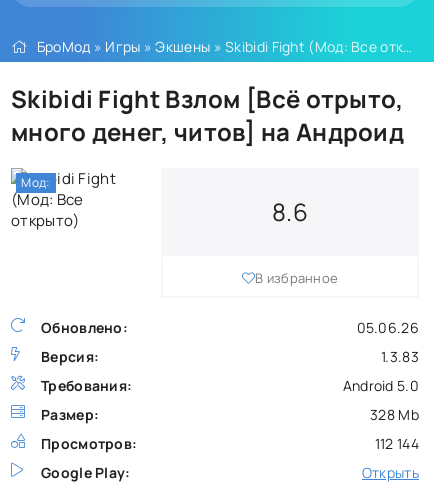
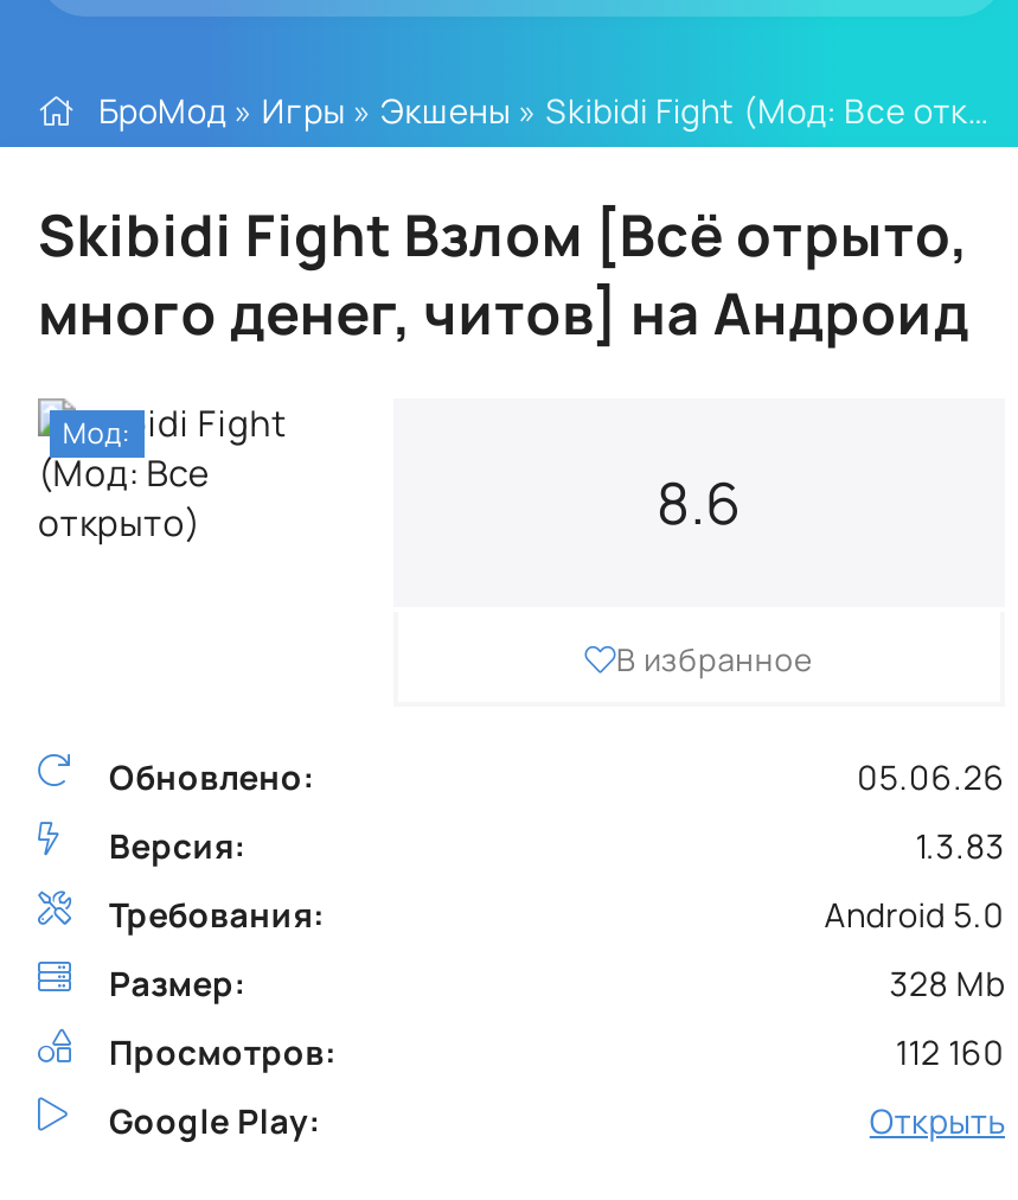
[375,434,419,453] 112 144 -> [896,1029,1005,1074] 112 160

